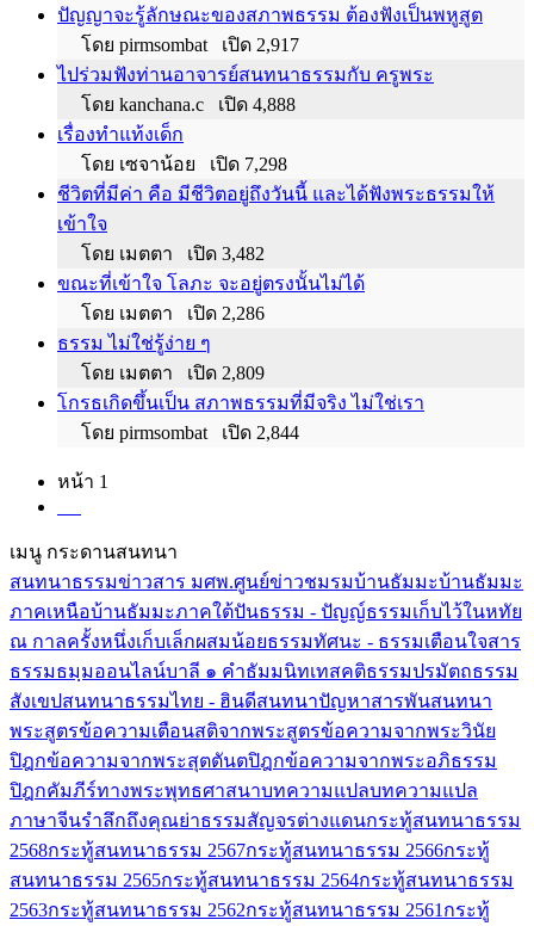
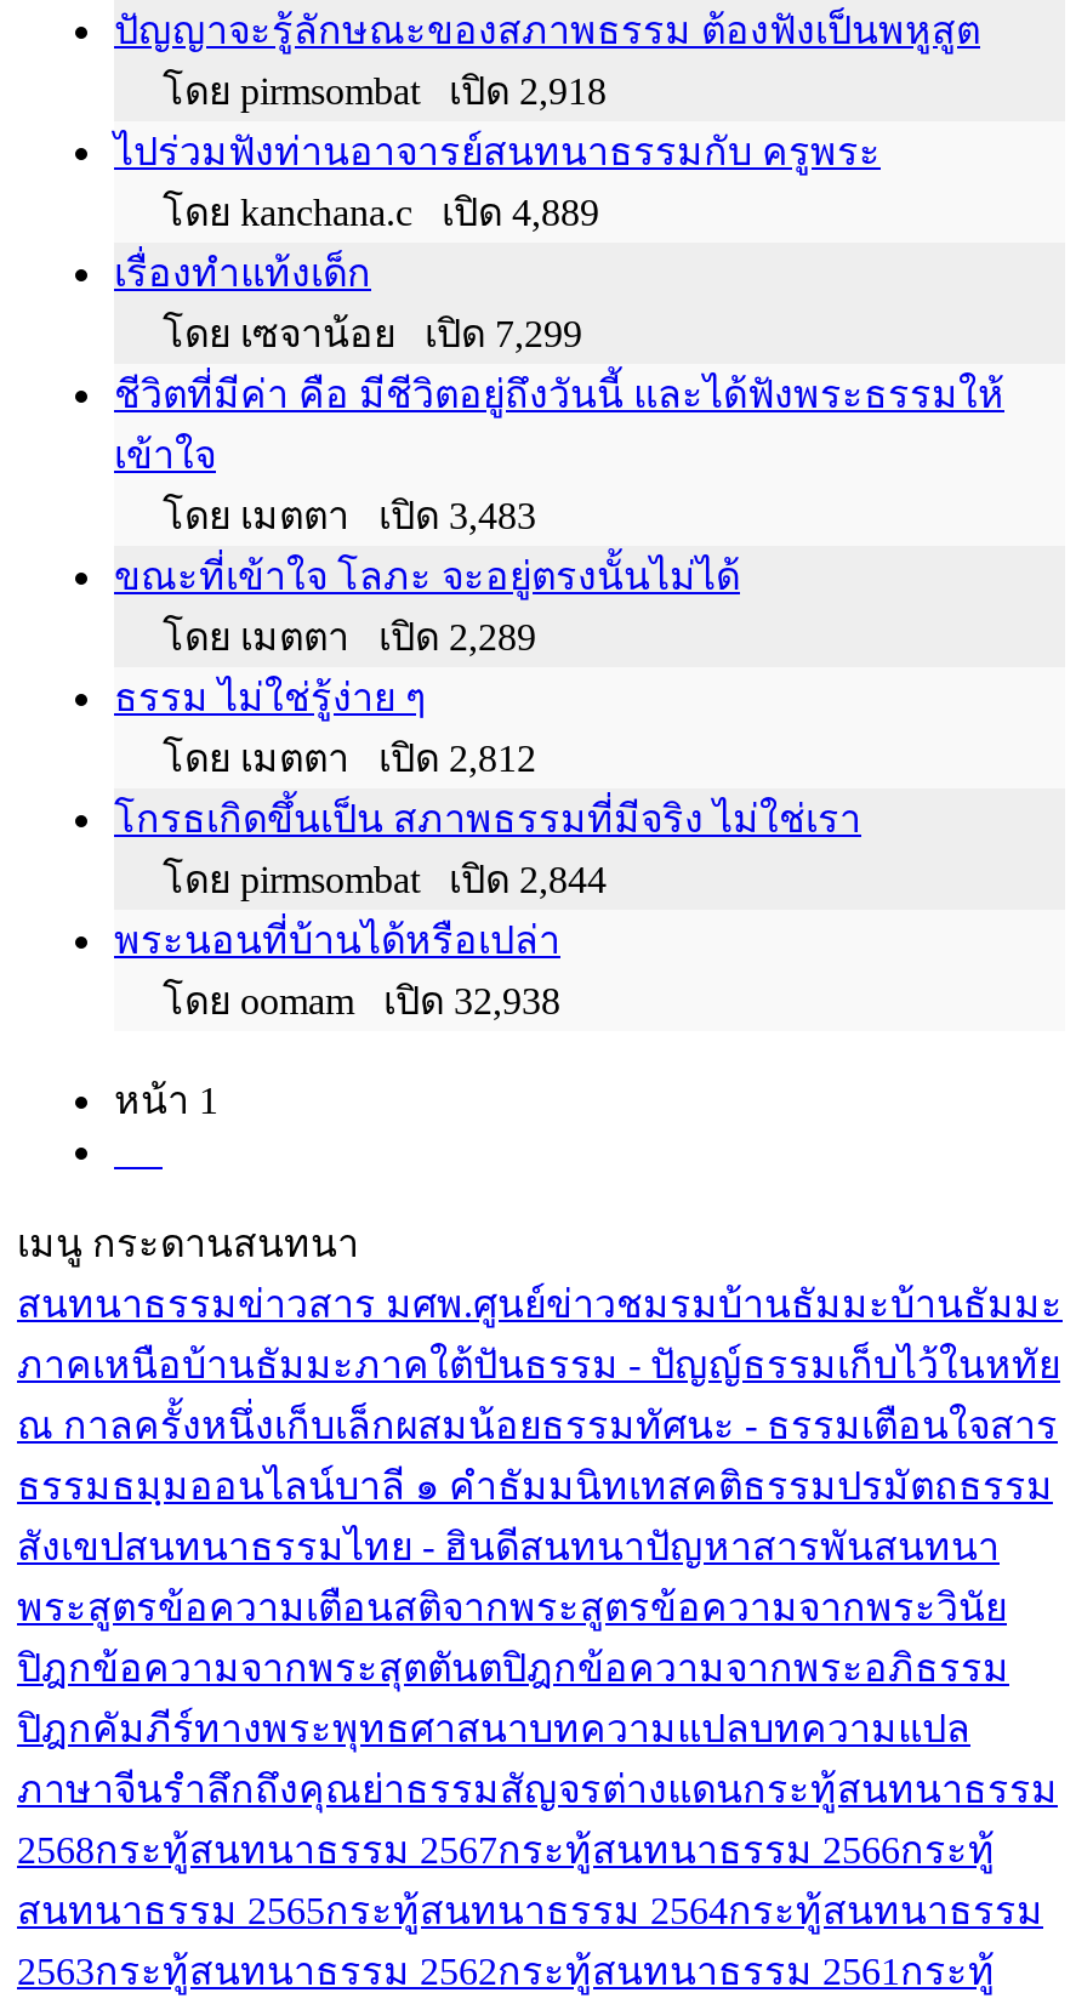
[57,35,299,55] โดย pirmsombat เปิด 2,917 -> [114,71,607,112] โดย pirmsombat เปิด 2,918
[57,95,296,115] โดย kanchana.c เปิด 4,888 -> [114,192,599,234] โดย kanchana.c เปิด 4,889
[57,154,287,175] โดย เซจาน้อย เปิด 7,298 -> [114,314,582,355] โดย เซจาน้อย เปิด 7,299
[57,244,265,264] โดย เมตตา เปิด 3,482 -> [114,496,536,537] โดย เมตตา เปิด 3,483
[57,303,265,324] โดย เมตตา เปิด 2,286 -> [114,617,536,658] โดย เมตตา เปิด 2,289
[57,363,265,383] โดย เมตตา เปิด 2,809 -> [114,738,536,780] โดย เมตตา เปิด 2,812
none -> [114,920,560,1022] พระนอนที่บ้านได้หรือเปล่า | โดย oomam เปิด 32,938

